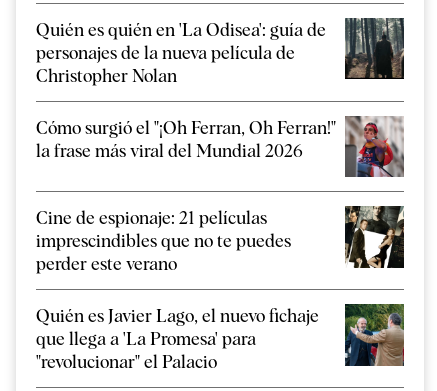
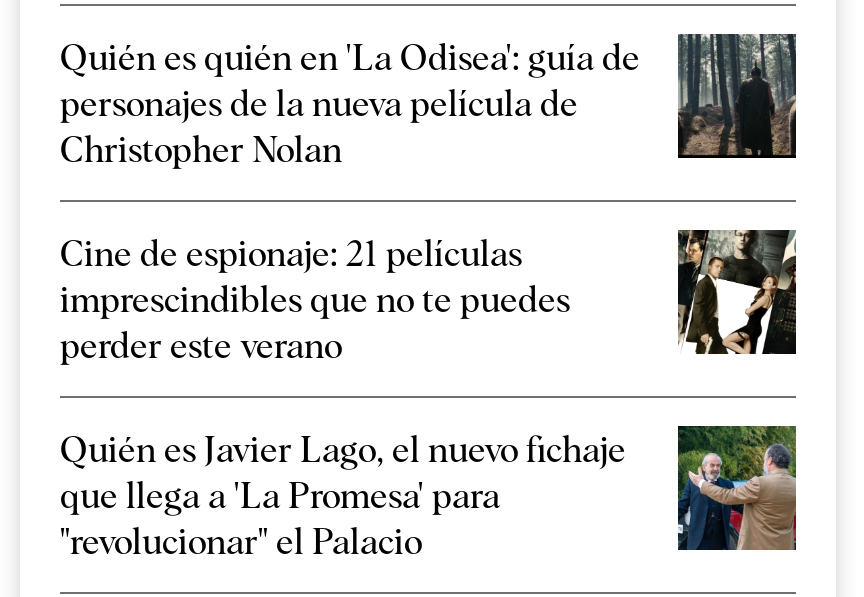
[36,116,405,178] [image] | Cómo surgió el "¡Oh Ferran, Oh Ferran!" | la frase más viral del Mundial 2026 -> none

